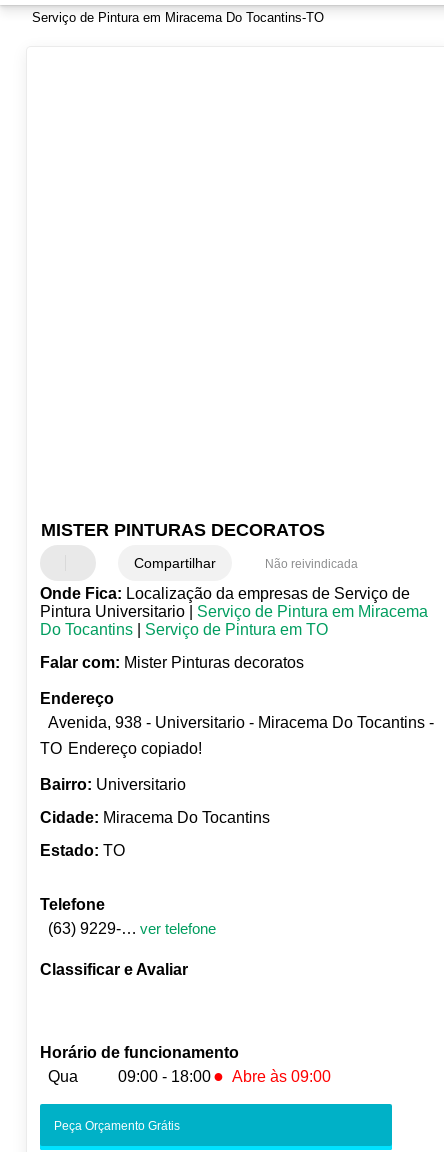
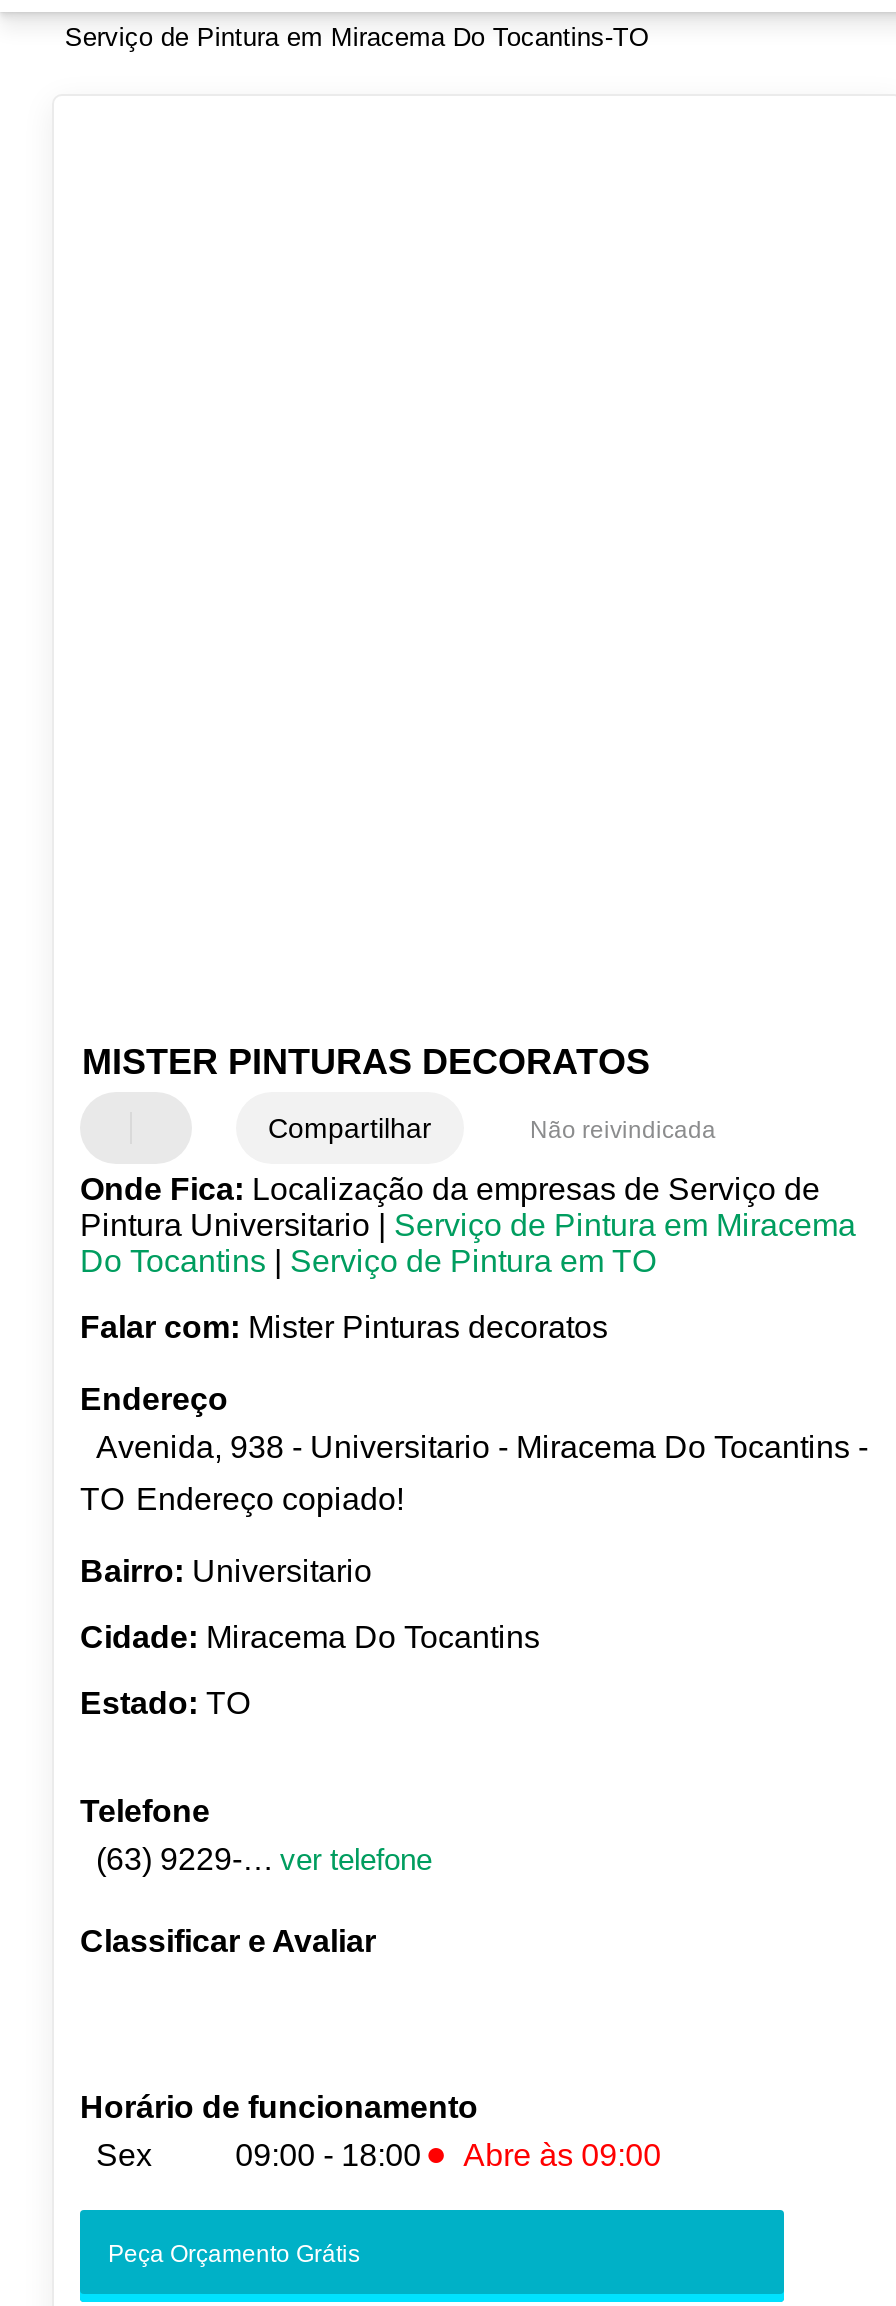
[40,1068,78,1085] Qua -> [80,2139,152,2173] Sex

